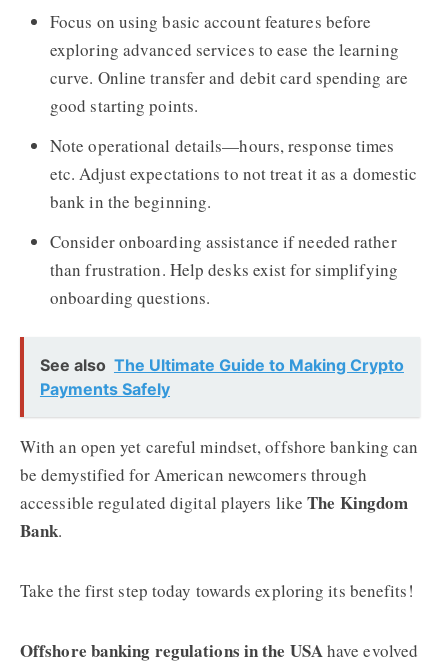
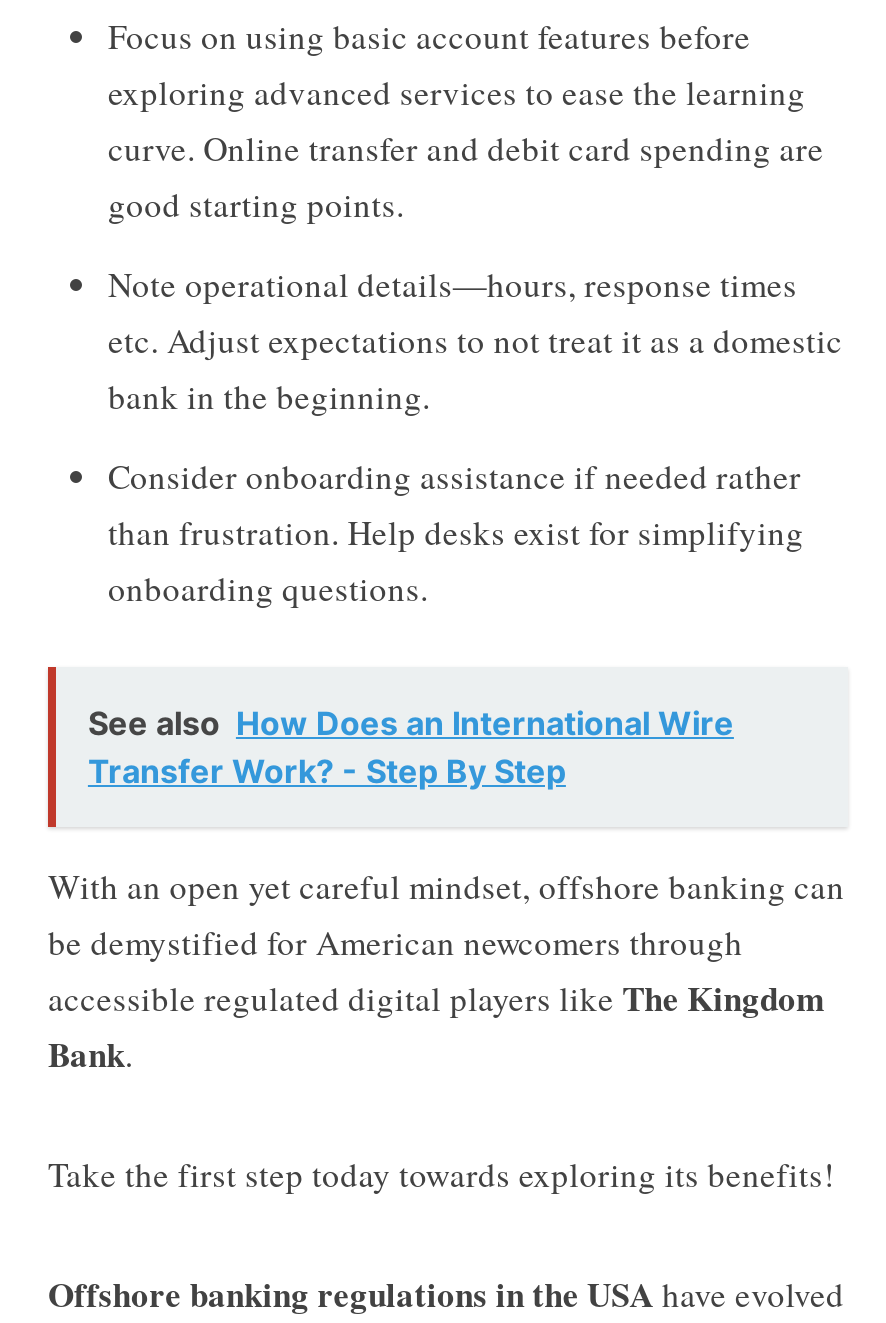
[40,355,404,399] See also The Ultimate Guide to Making Crypto | Payments Safely -> [88,702,734,790] See also How Does an International Wire | Transfer Work? - Step By Step

